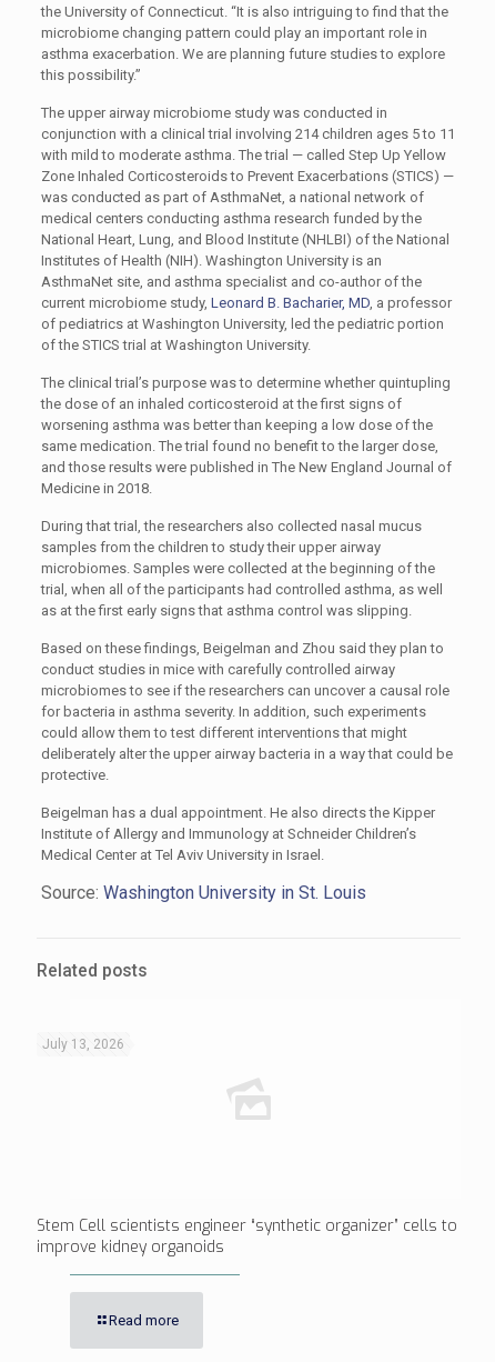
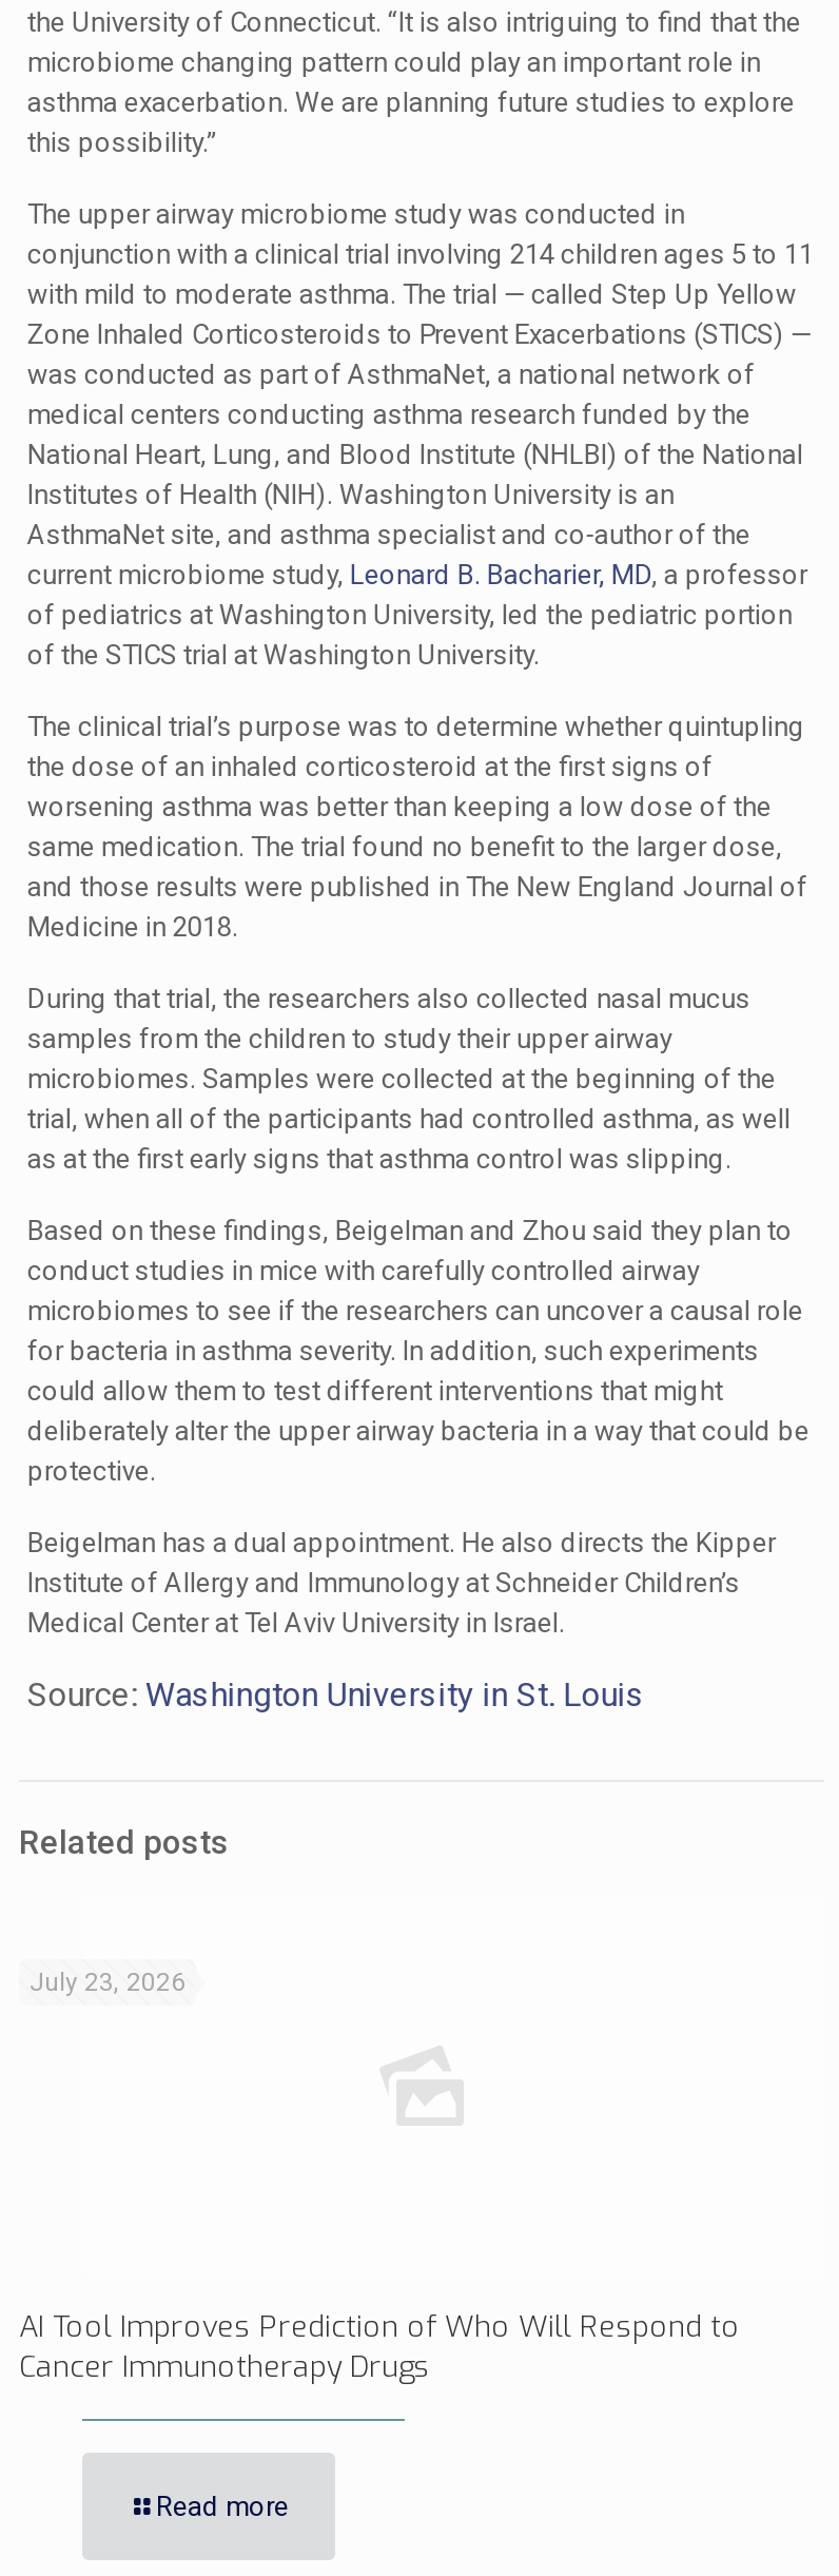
[42,1036,124,1052] July 13, 2026 -> [30,1968,186,1997] July 23, 2026
[37,1215,457,1258] Stem Cell scientists engineer “synthetic organizer” cells to | improve kidney organoids -> [19,2307,740,2387] AI Tool Improves Prediction of Who Will Respond to | Cancer Immunotherapy Drugs

